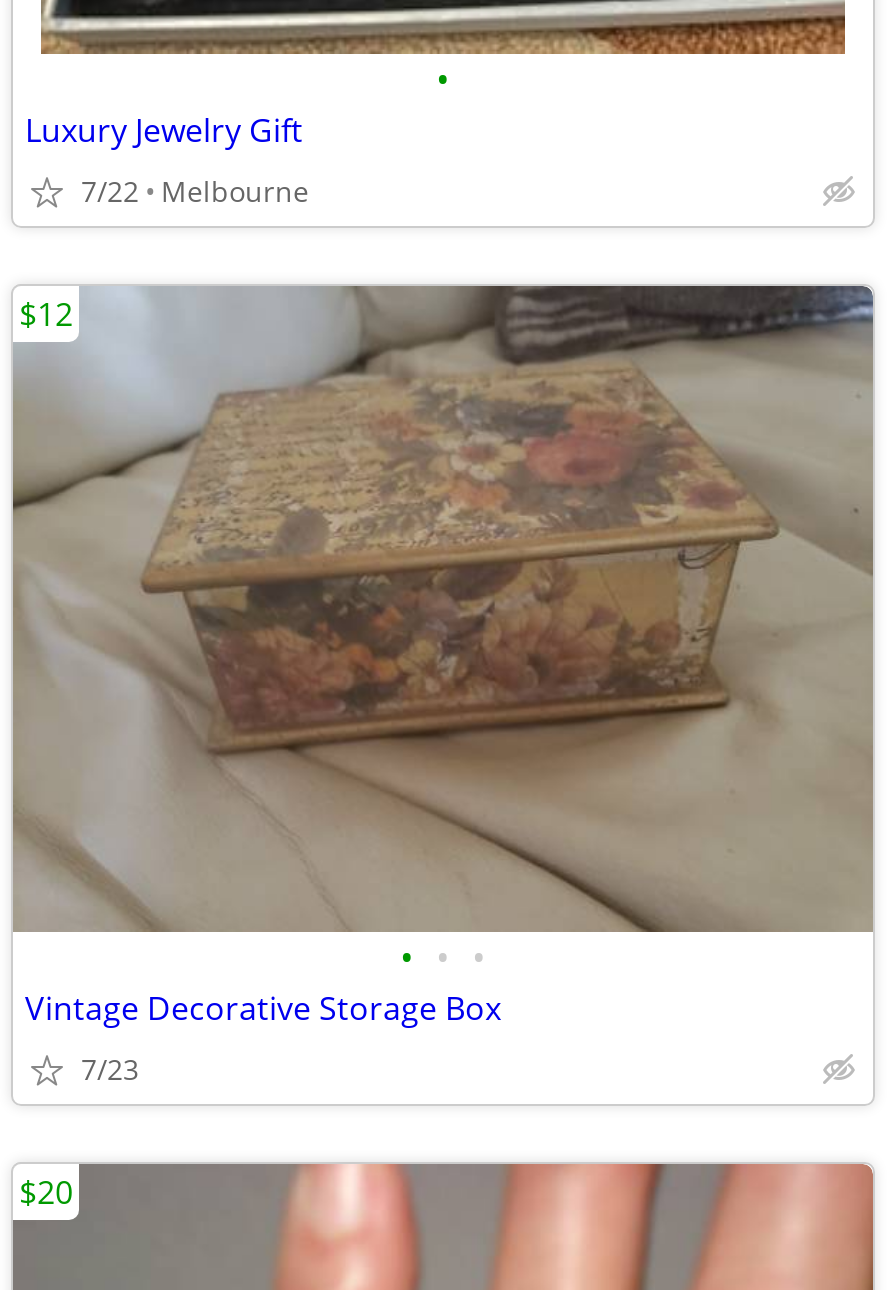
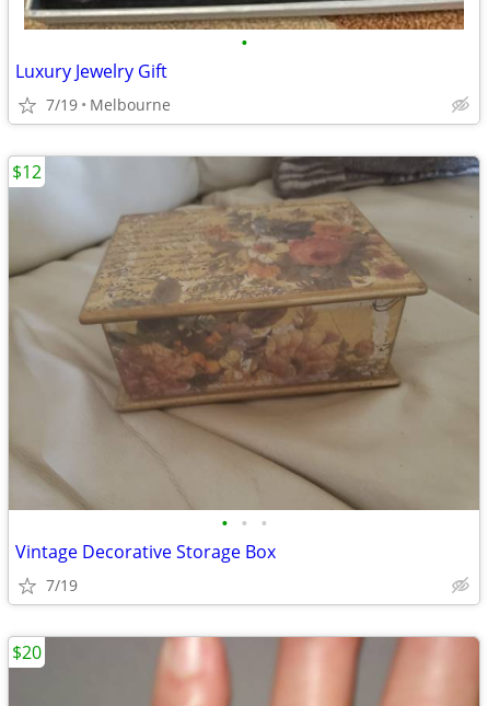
[81,172,309,210] 7/22 Melbourne -> [46,94,171,115] 7/19 Melbourne
[81,1050,139,1088] 7/23 -> [46,575,78,595] 7/19

